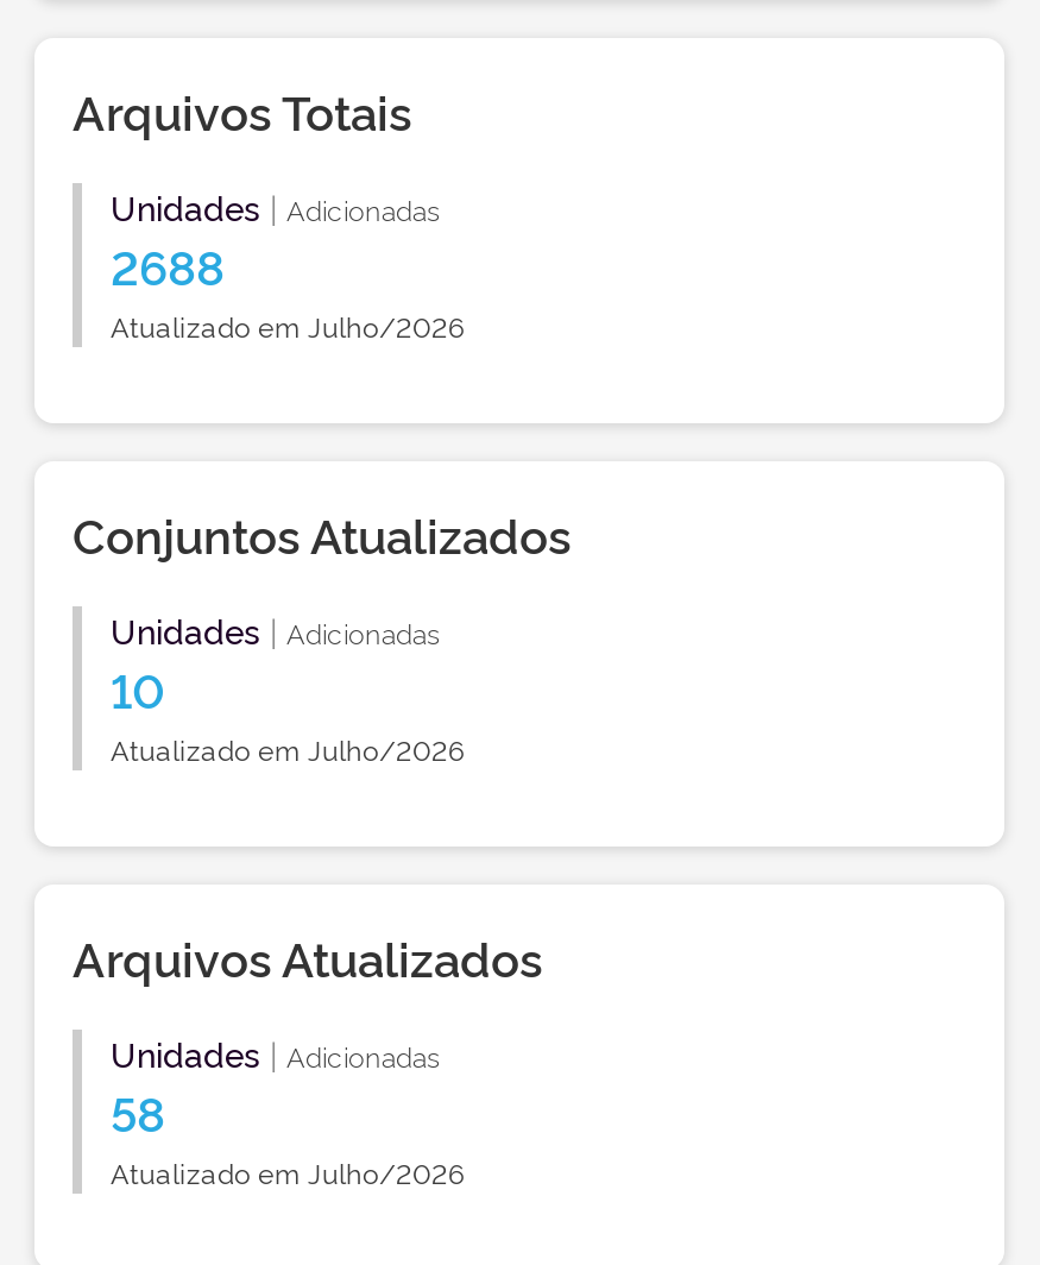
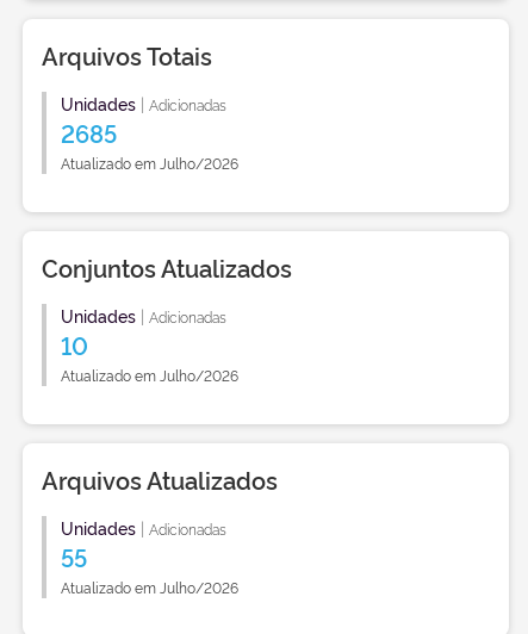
[111,229,225,296] 2688 -> [61,115,117,148] 2685
[111,1076,165,1143] 58 -> [61,539,87,573] 55

